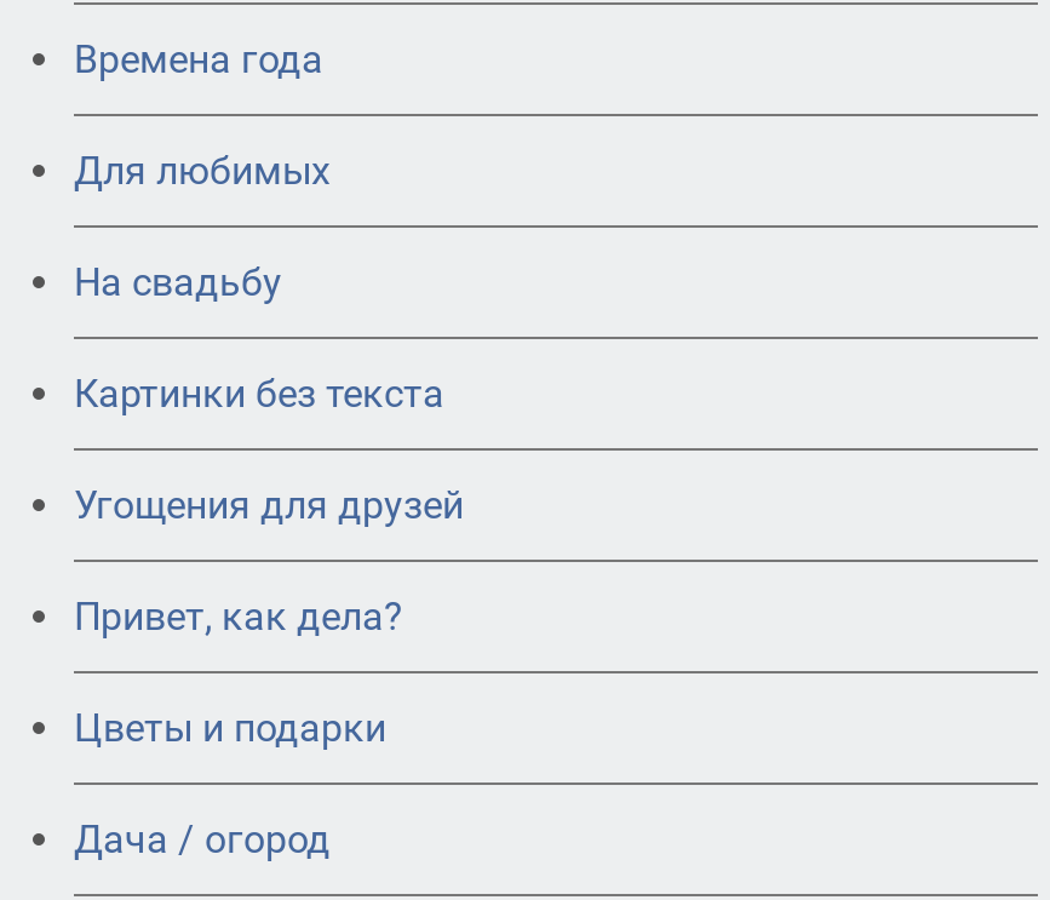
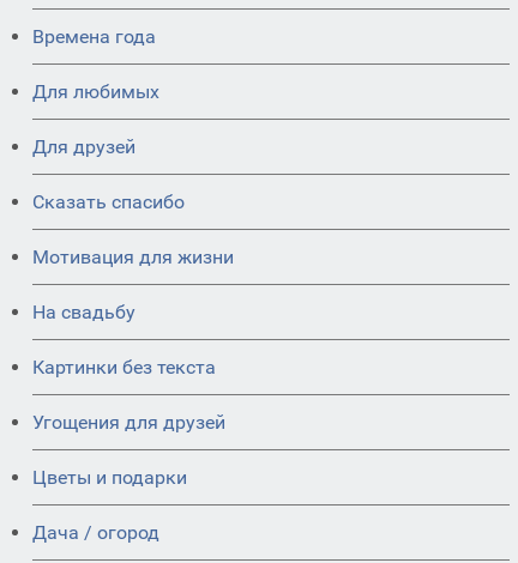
none -> [32,135,234,268] Для друзей | Сказать спасибо | Мотивация для жизни
moved [74,258,464,527] -> [32,300,225,433]: На свадьбу | Картинки без текста | Угощения для друзей
[74,593,403,639] Привет, как дела? -> none

